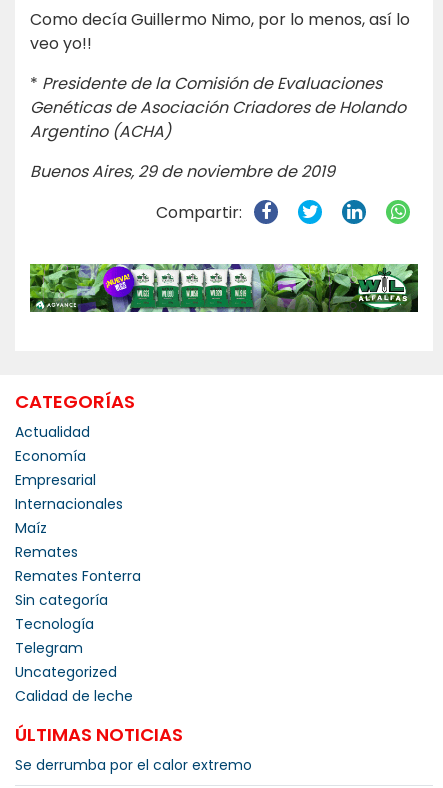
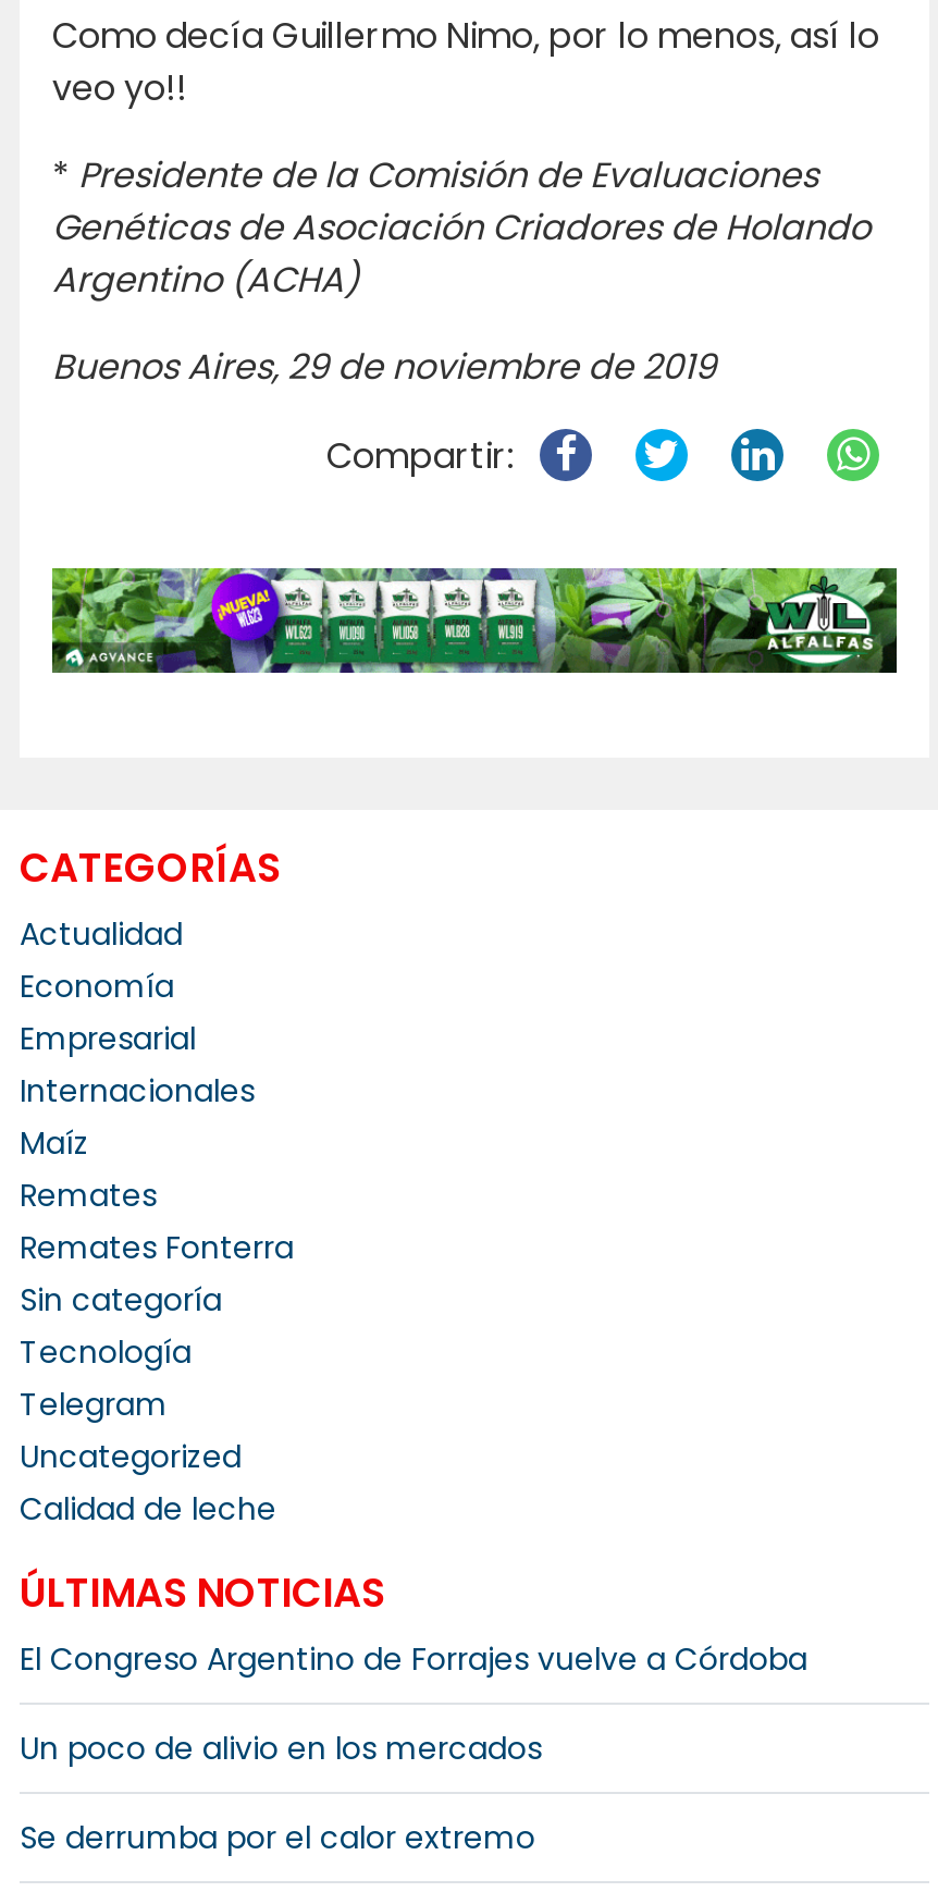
none -> [20,1638,807,1771] El Congreso Argentino de Forrajes vuelve a Córdoba | Un poco de alivio en los mercados

